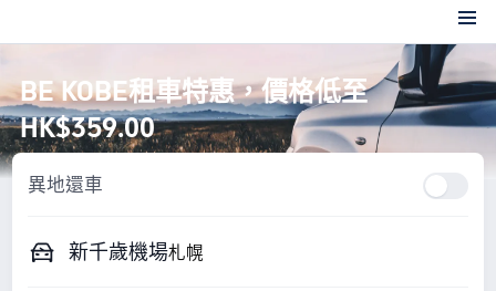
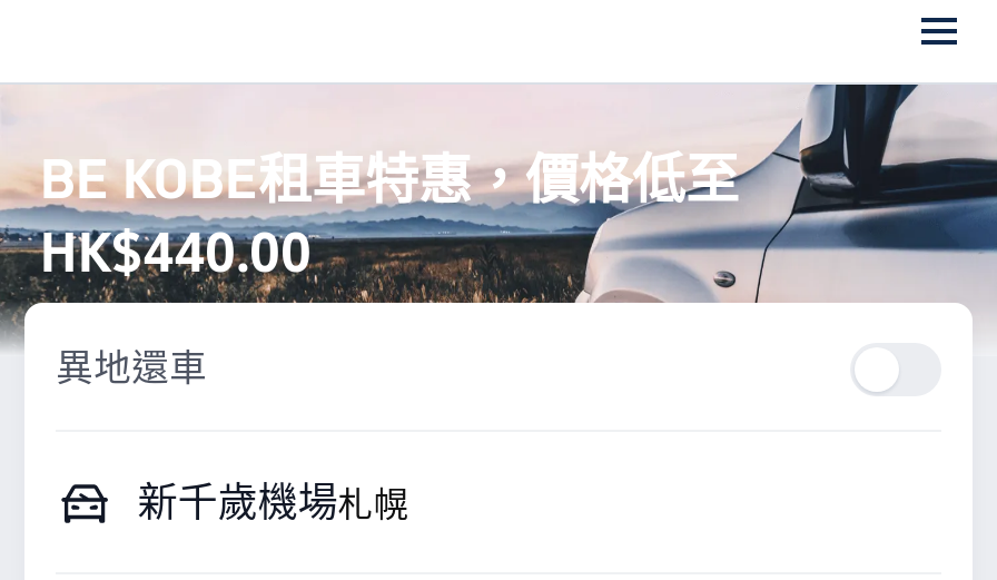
[20,112,155,144] HK$359.00 -> [40,220,312,285] HK$440.00

